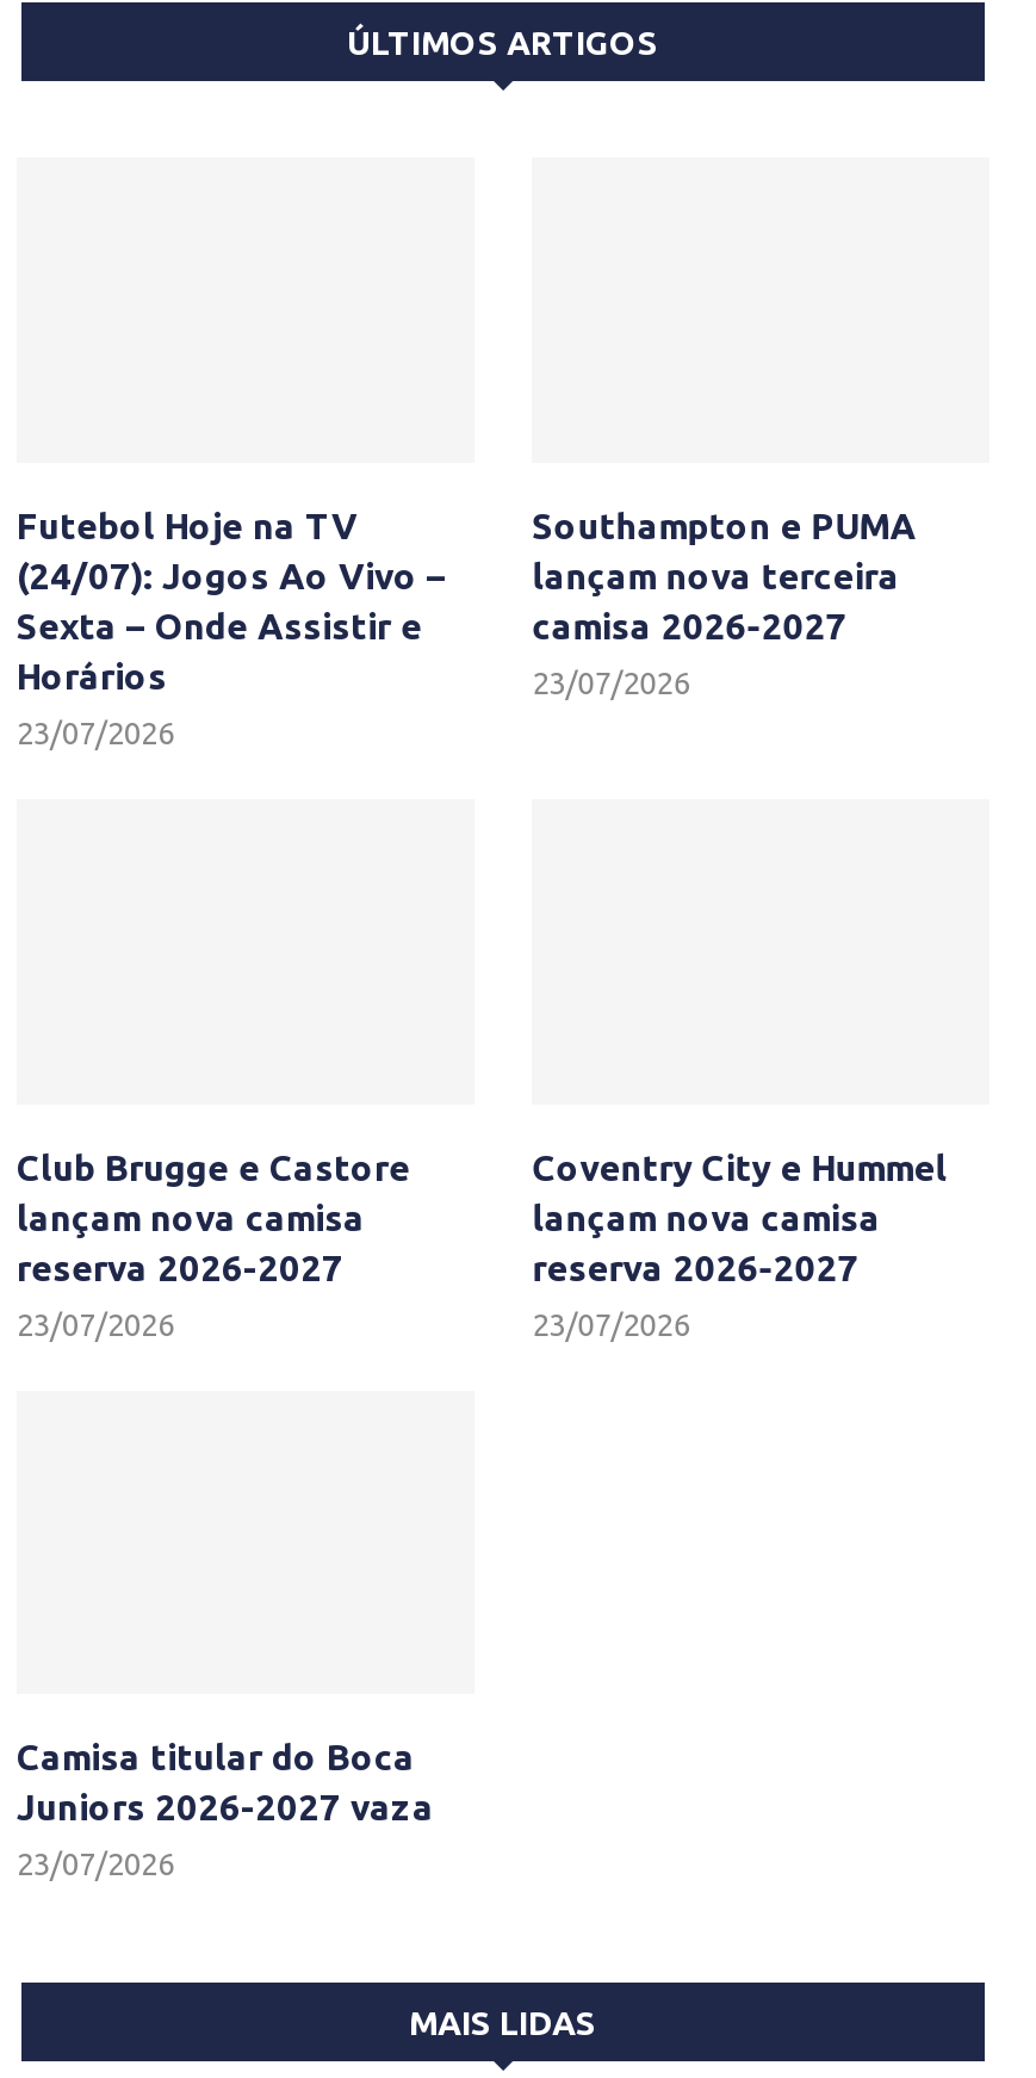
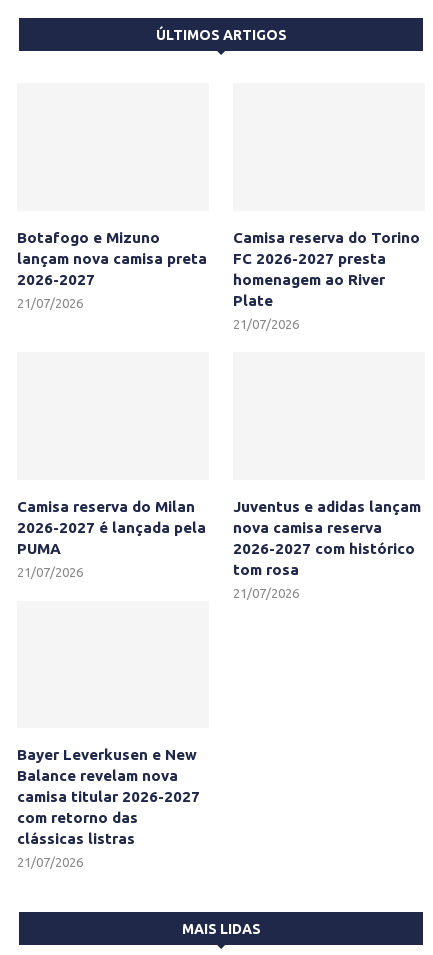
[17,505,446,696] Futebol Hoje na TV | (24/07): Jogos Ao Vivo – | Sexta – Onde Assistir e | Horários -> [17,229,207,288] Botafogo e Mizuno | lançam nova camisa preta | 2026-2027
[532,505,916,646] Southampton e PUMA | lançam nova terceira | camisa 2026-2027 -> [233,229,420,309] Camisa reserva do Torino | FC 2026-2027 presta | homenagem ao River | Plate
[532,665,690,699] 23/07/2026 -> [233,317,299,331] 21/07/2026
[17,715,174,749] 23/07/2026 -> [17,296,83,310] 21/07/2026
[17,1147,410,1288] Club Brugge e Castore | lançam nova camisa | reserva 2026-2027 -> [17,498,206,557] Camisa reserva do Milan | 2026-2027 é lançada pela | PUMA
[532,1147,947,1288] Coventry City e Hummel | lançam nova camisa | reserva 2026-2027 -> [233,498,421,578] Juventus e adidas lançam | nova camisa reserva | 2026-2027 com histórico | tom rosa
[17,1307,174,1340] 23/07/2026 -> [17,565,83,579] 21/07/2026
[532,1307,690,1340] 23/07/2026 -> [233,586,299,600] 21/07/2026
[17,1738,434,1829] Camisa titular do Boca | Juniors 2026-2027 vaza -> [17,746,200,847] Bayer Leverkusen e New | Balance revelam nova | camisa titular 2026-2027 | com retorno das | clássicas listras
[17,1848,174,1881] 23/07/2026 -> [17,855,83,869] 21/07/2026

